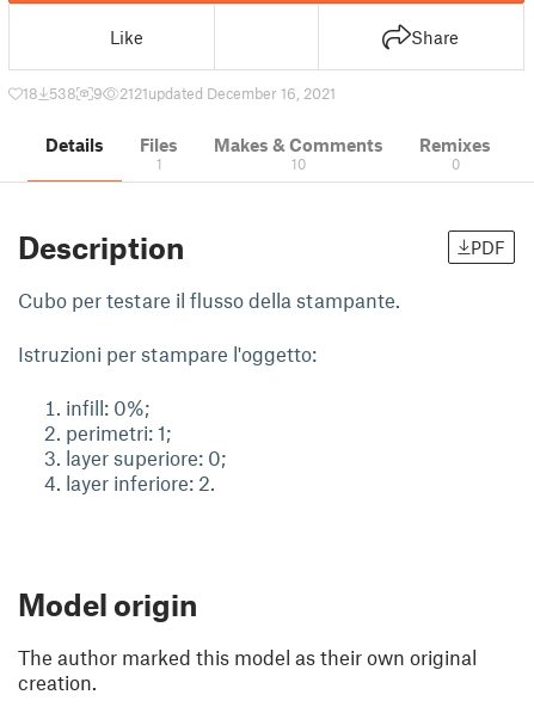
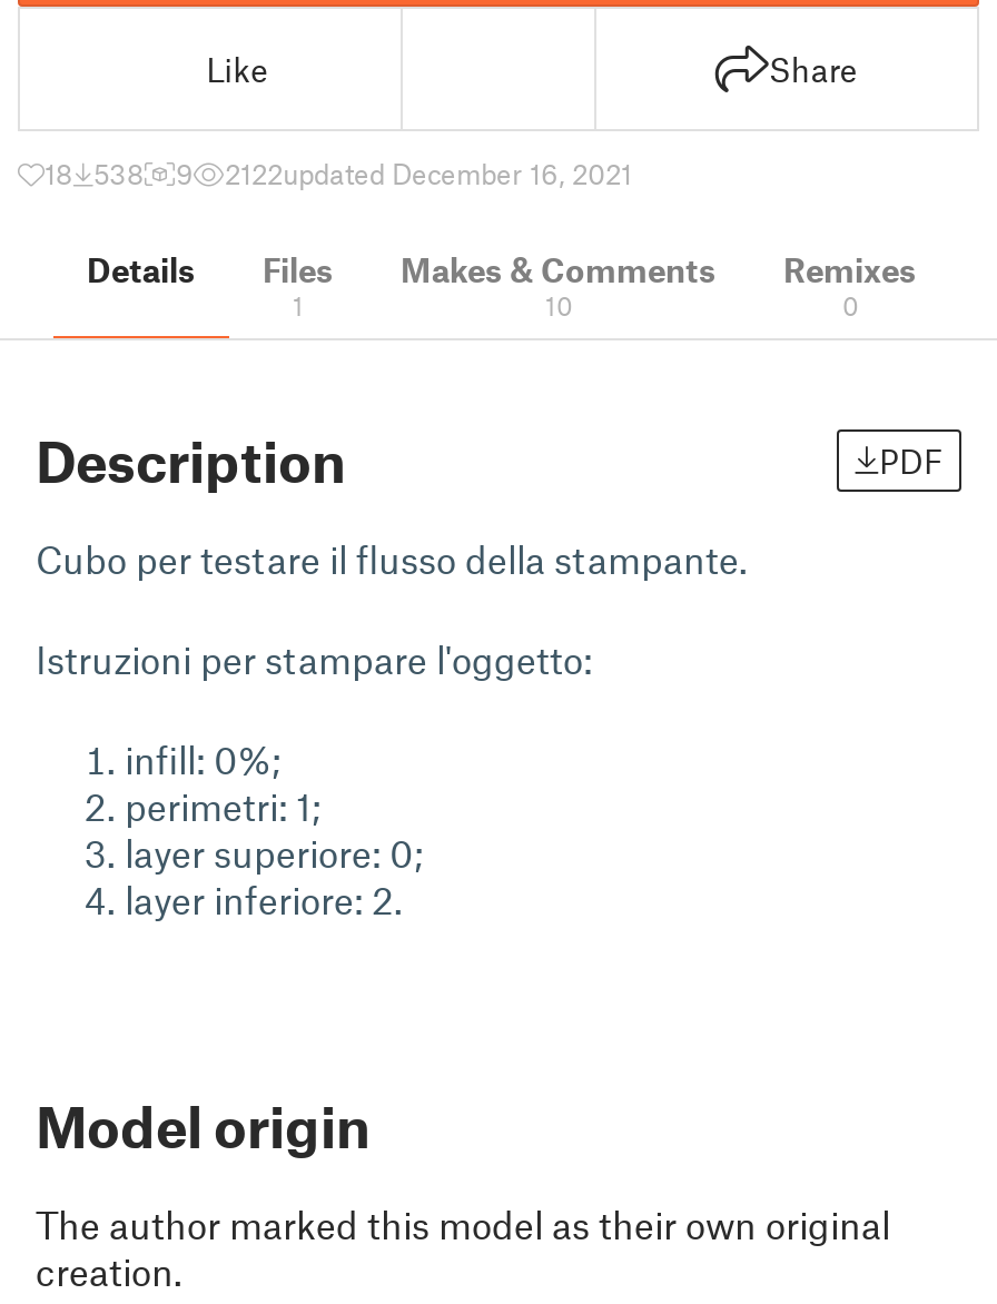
[119,84,336,103] 2121updated December 16, 2021 -> [225,156,632,191] 2122updated December 16, 2021

